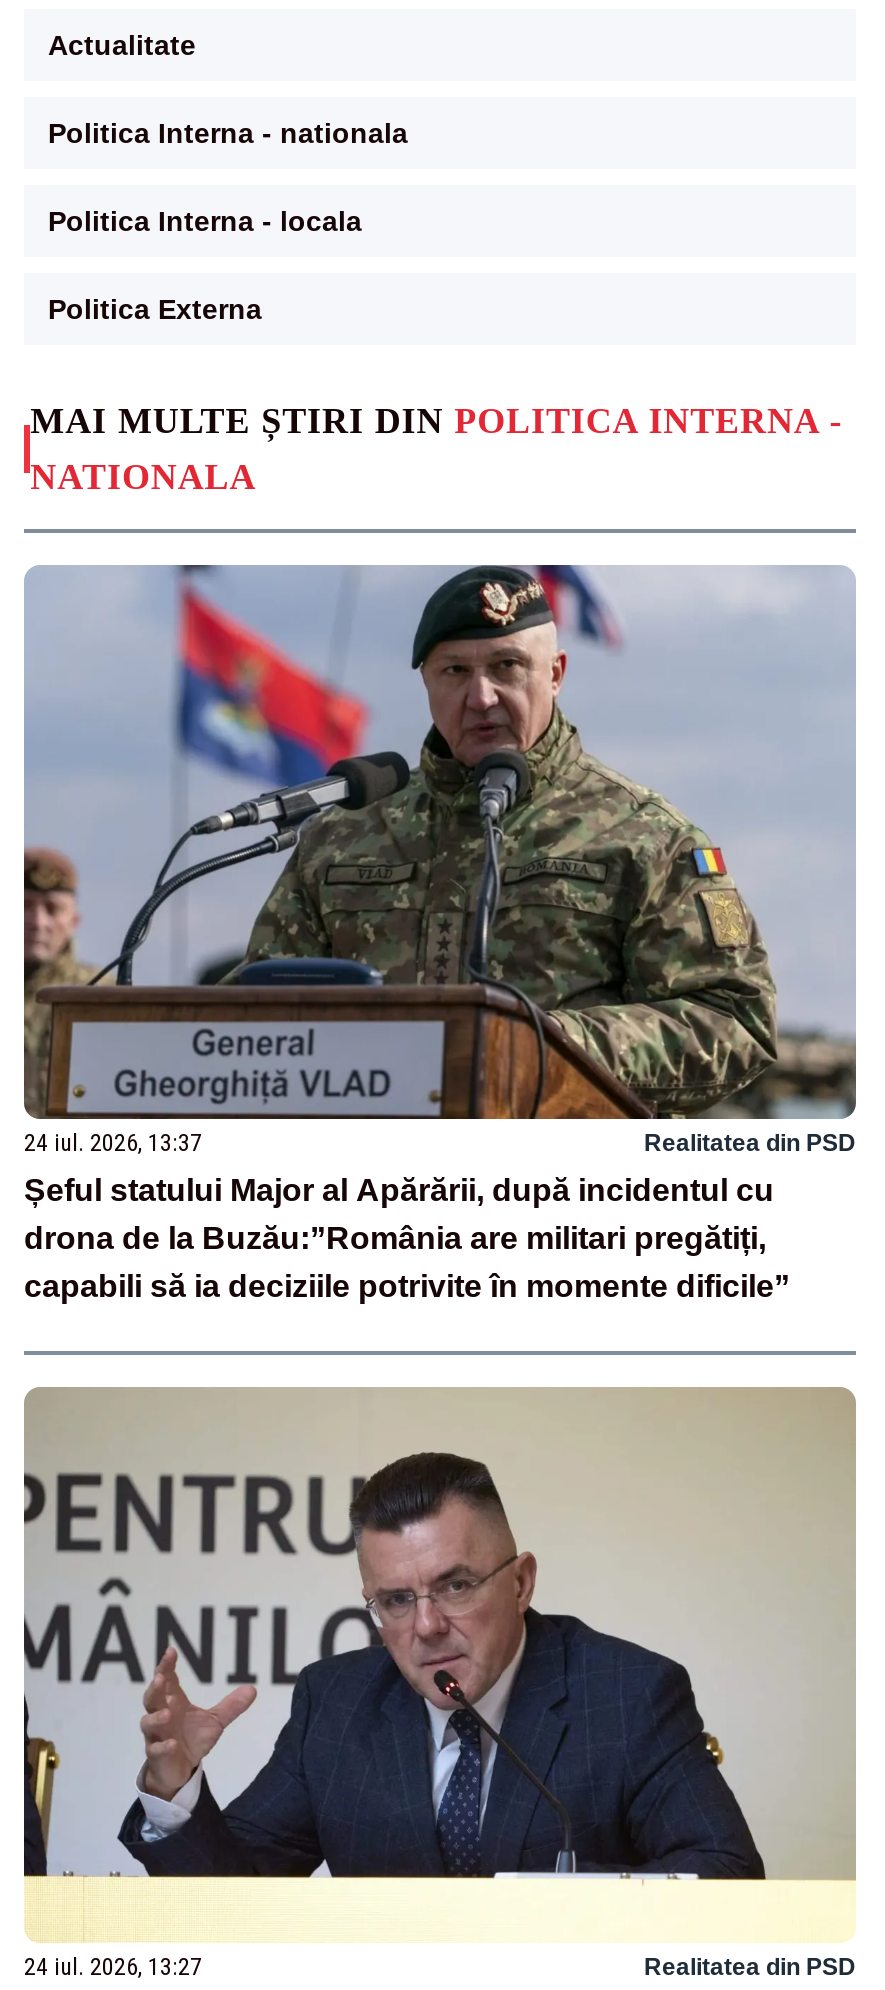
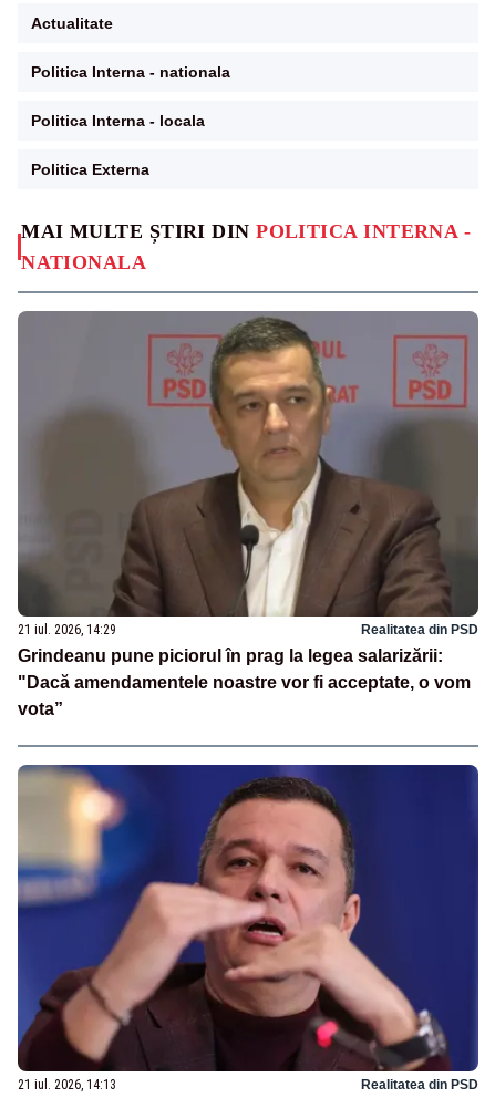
[22,563,856,1158] [image] | 24 iul. 2026, 13:37 -> [18,311,478,638] [image] | 21 iul. 2026, 14:29
[24,1174,790,1304] Șeful statului Major al Apărării, după incidentul cu | drona de la Buzău:”România are militari pregătiți, | capabili să ia deciziile potrivite în momente dificile” -> [18,647,471,719] Grindeanu pune piciorul în prag la legea salarizării: | "Dacă amendamentele noastre vor fi acceptate, o vom | vota”
[22,1385,858,1981] [image] | 24 iul. 2026, 13:27 -> [17,764,479,1093] [image] | 21 iul. 2026, 14:13

